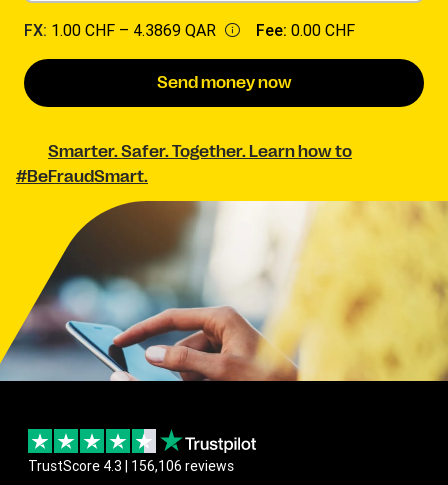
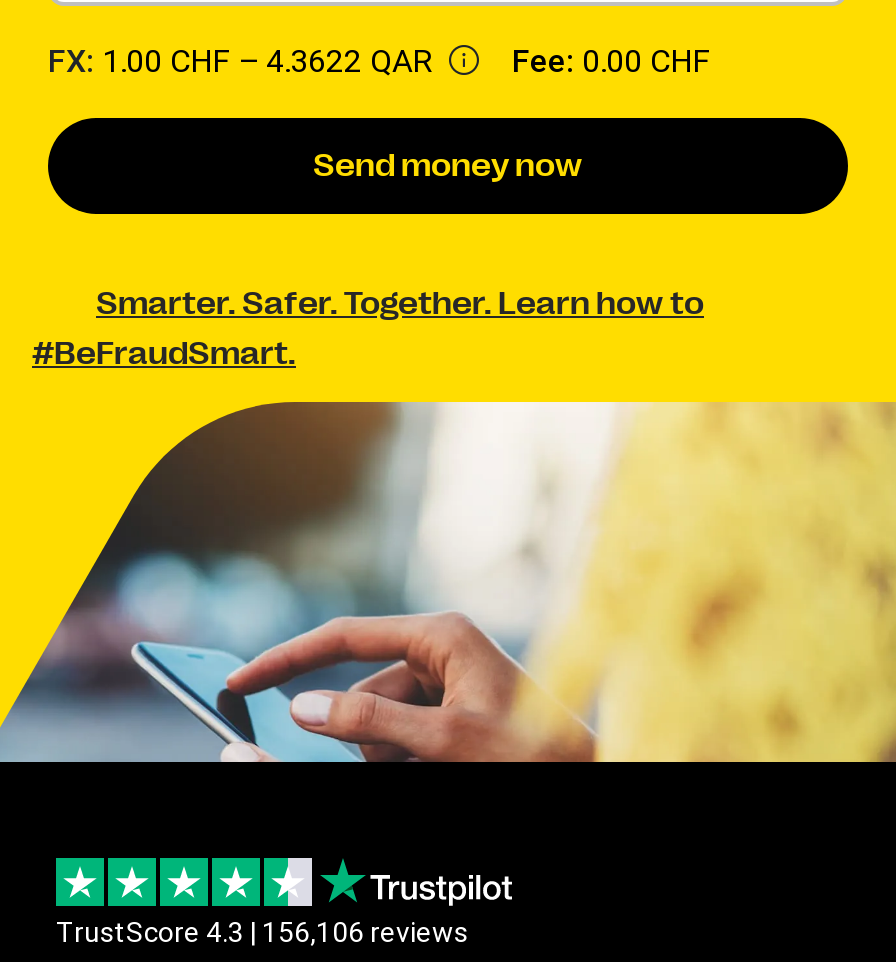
[24,20,355,40] FX: 1.00 CHF – 4.3869 QAR Fee: 0.00 CHF -> [48,40,710,80] FX: 1.00 CHF – 4.3622 QAR Fee: 0.00 CHF

